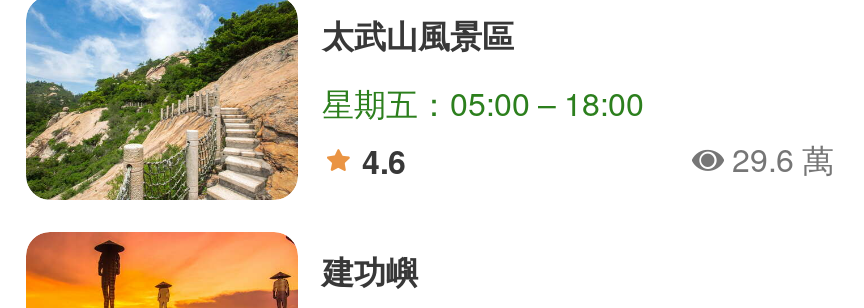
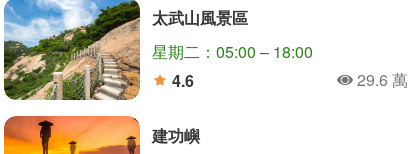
[322,80,644,126] 星期五：05:00 – 18:00 -> [152,40,313,63] 星期二：05:00 – 18:00

